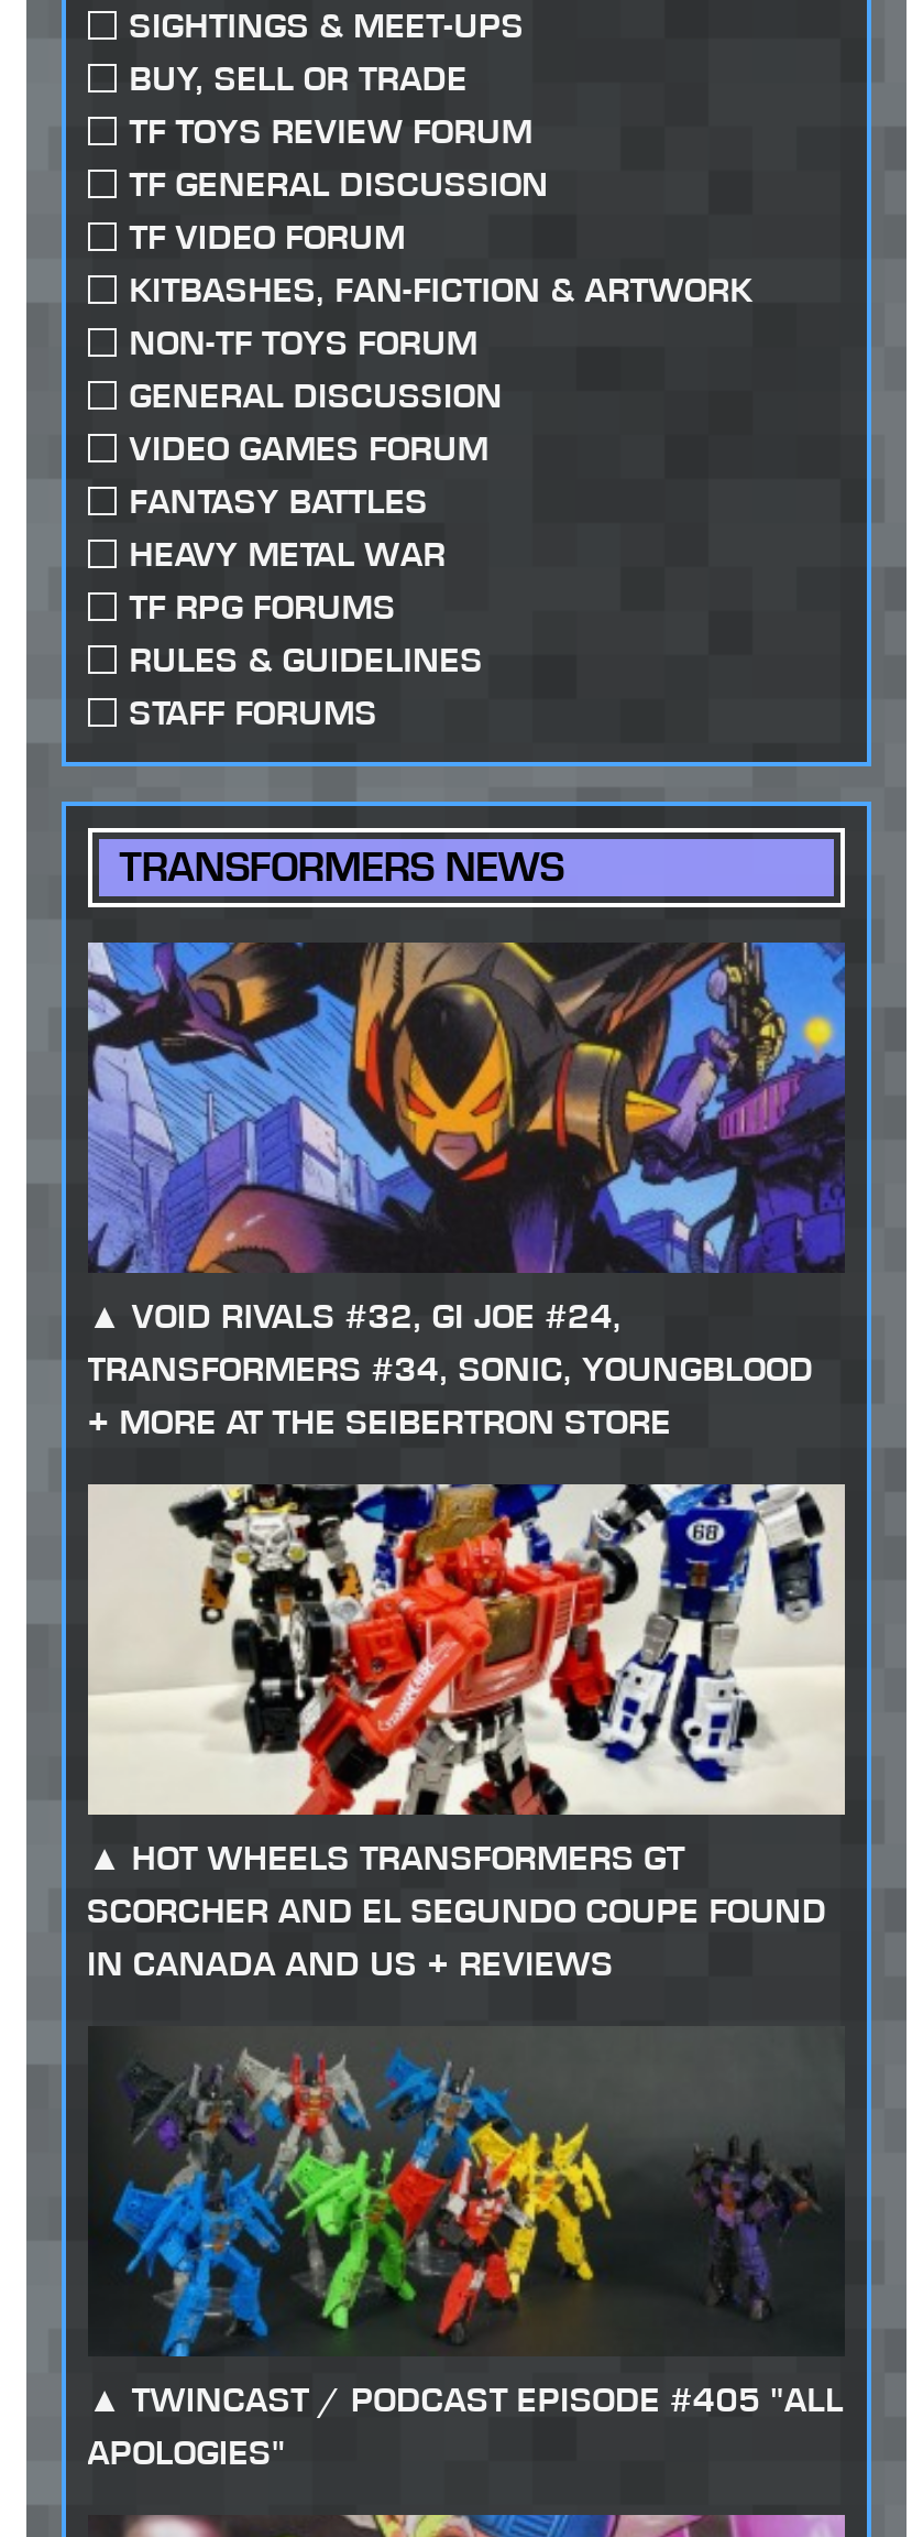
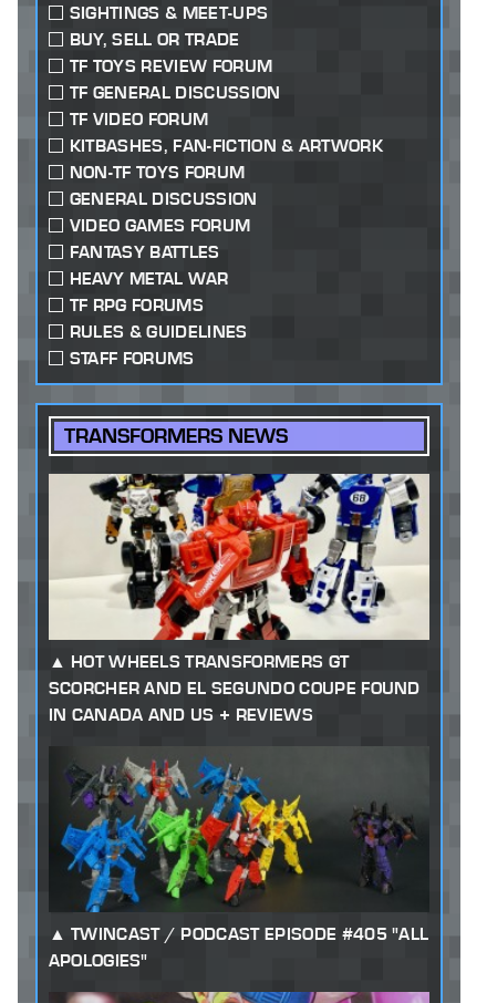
[86,940,847,1443] [image] | VOID RIVALS #32, GI JOE #24, | TRANSFORMERS #34, SONIC, YOUNGBLOOD | + MORE AT THE SEIBERTRON STORE -> none

